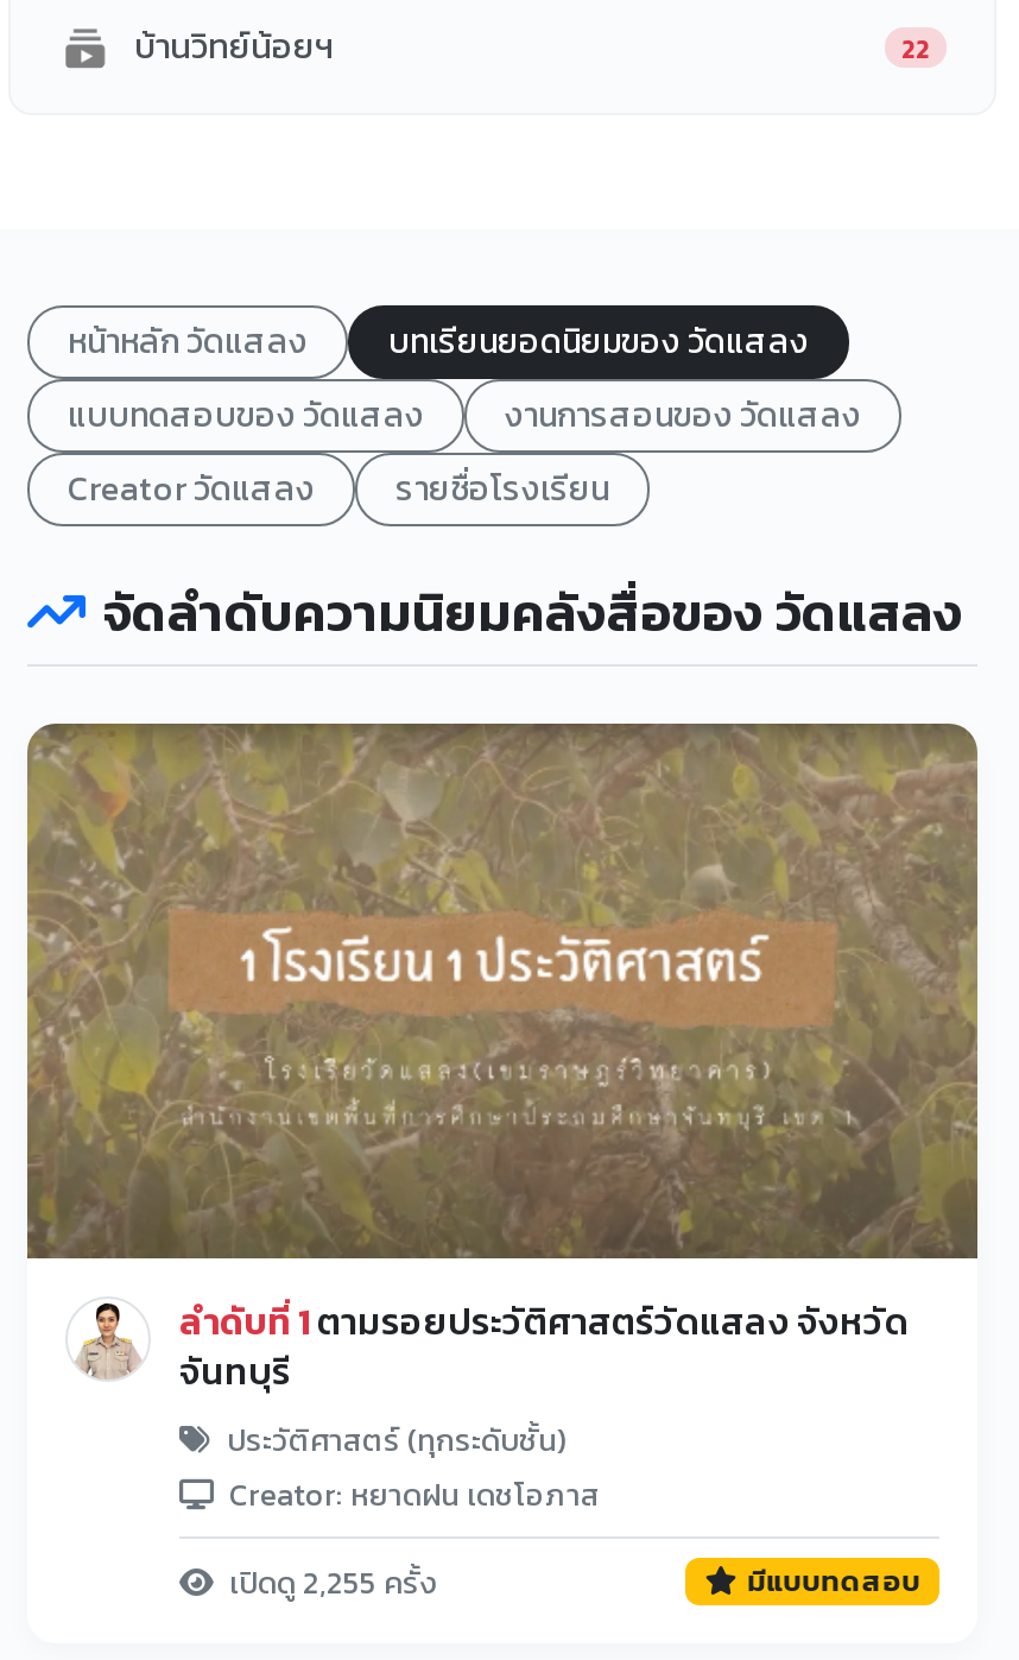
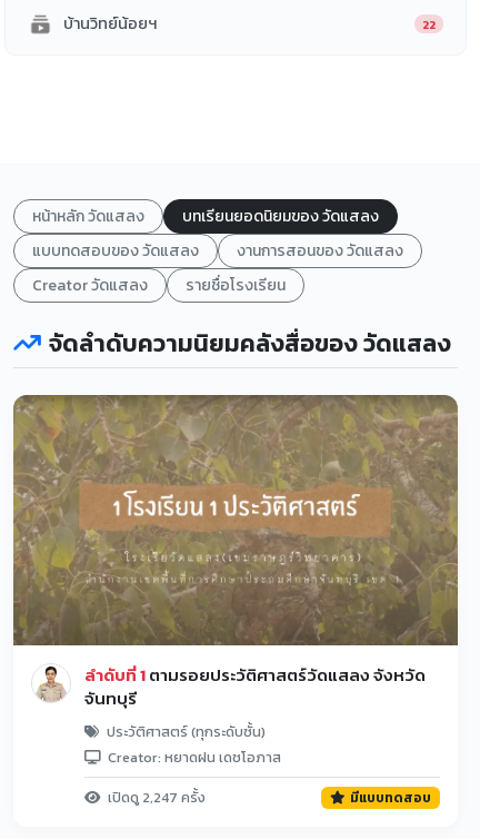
[222,1559,436,1604] เปิดดู 2,255 ครั้ง -> [104,787,206,808] เปิดดู 2,247 ครั้ง

